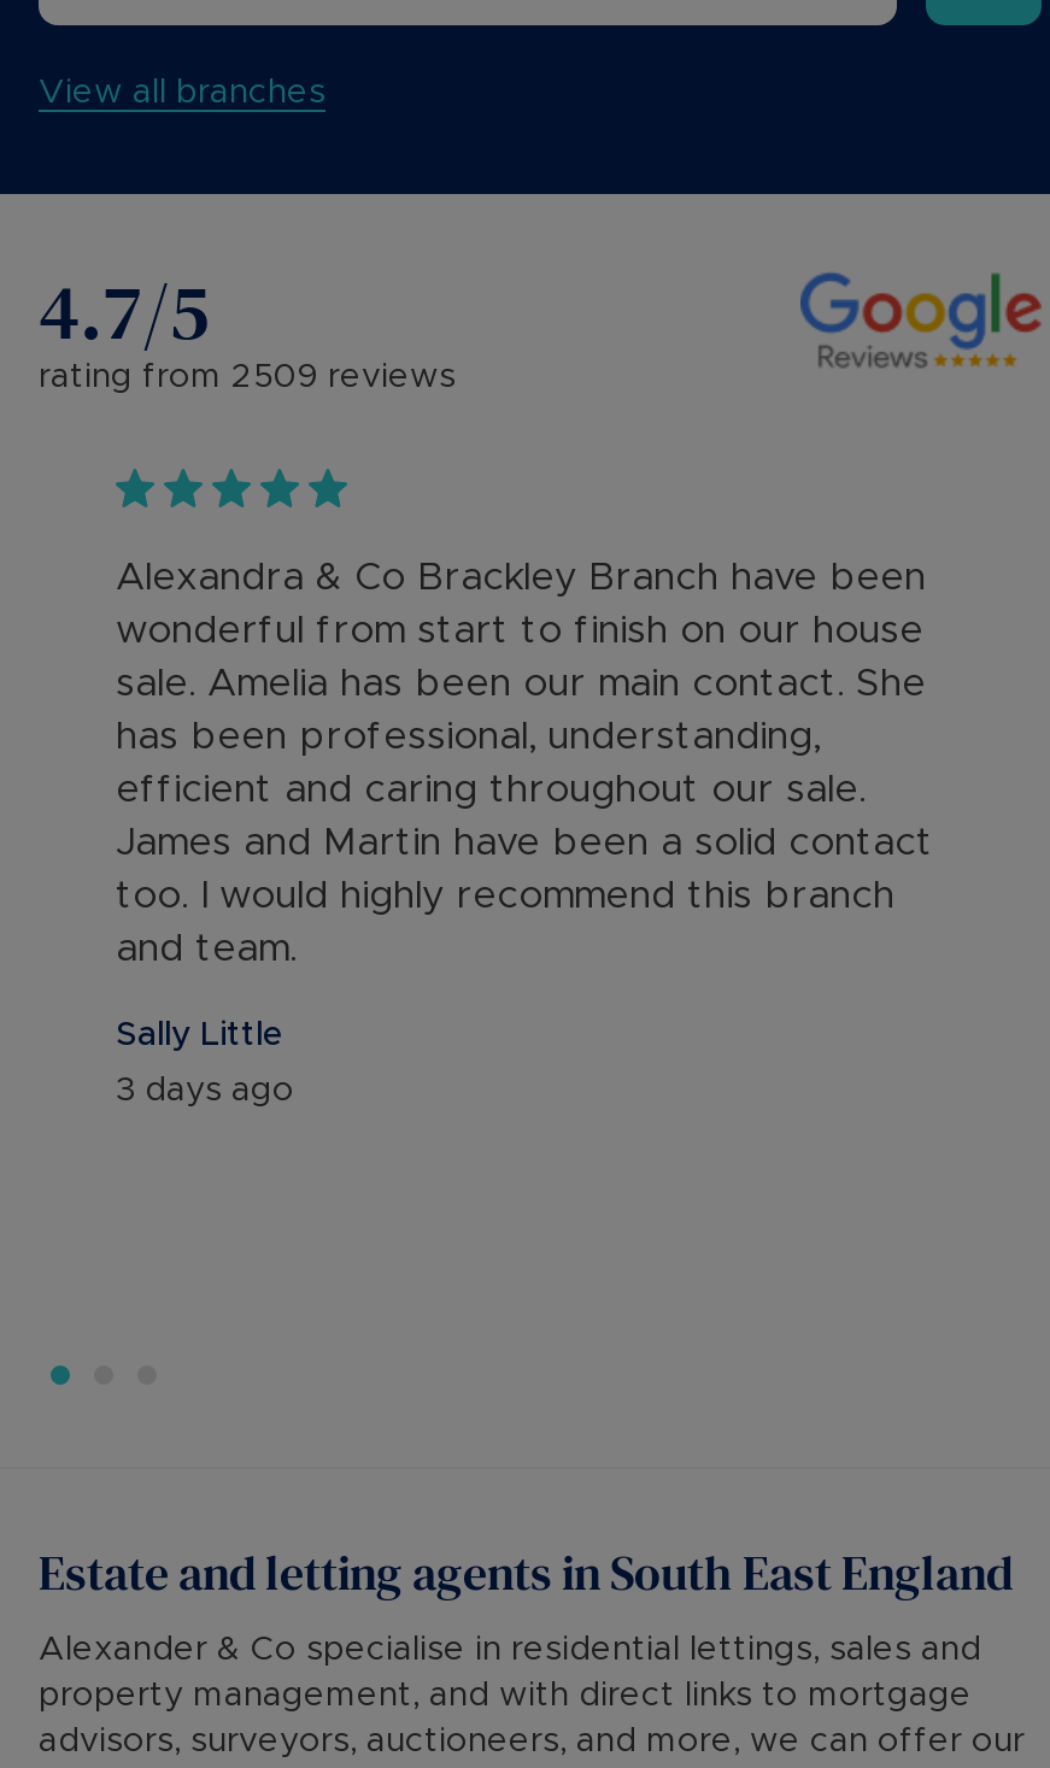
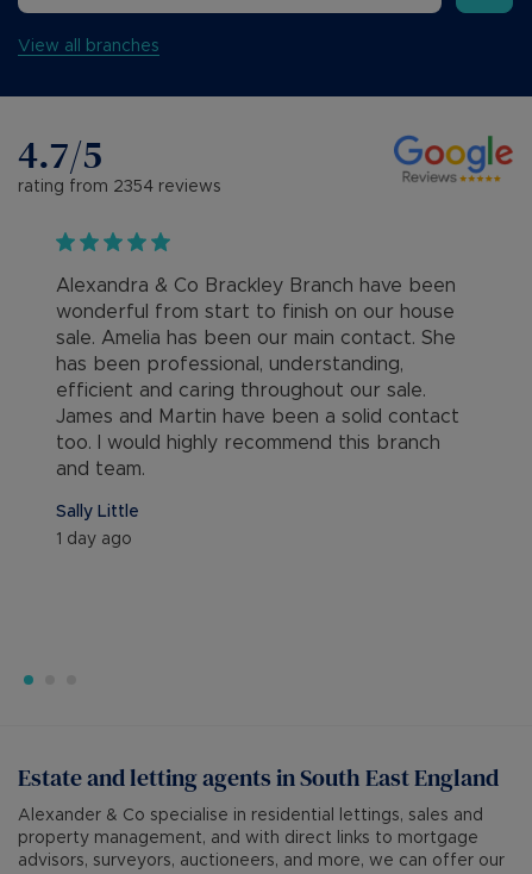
[39,360,456,394] rating from 2509 reviews -> [18,179,221,195] rating from 2354 reviews
[116,1074,294,1108] 3 days ago -> [56,531,132,548] 1 day ago

